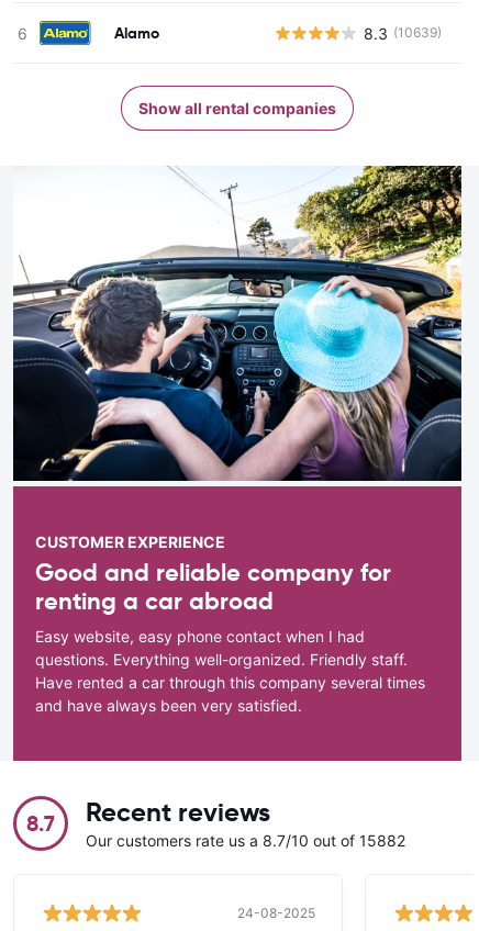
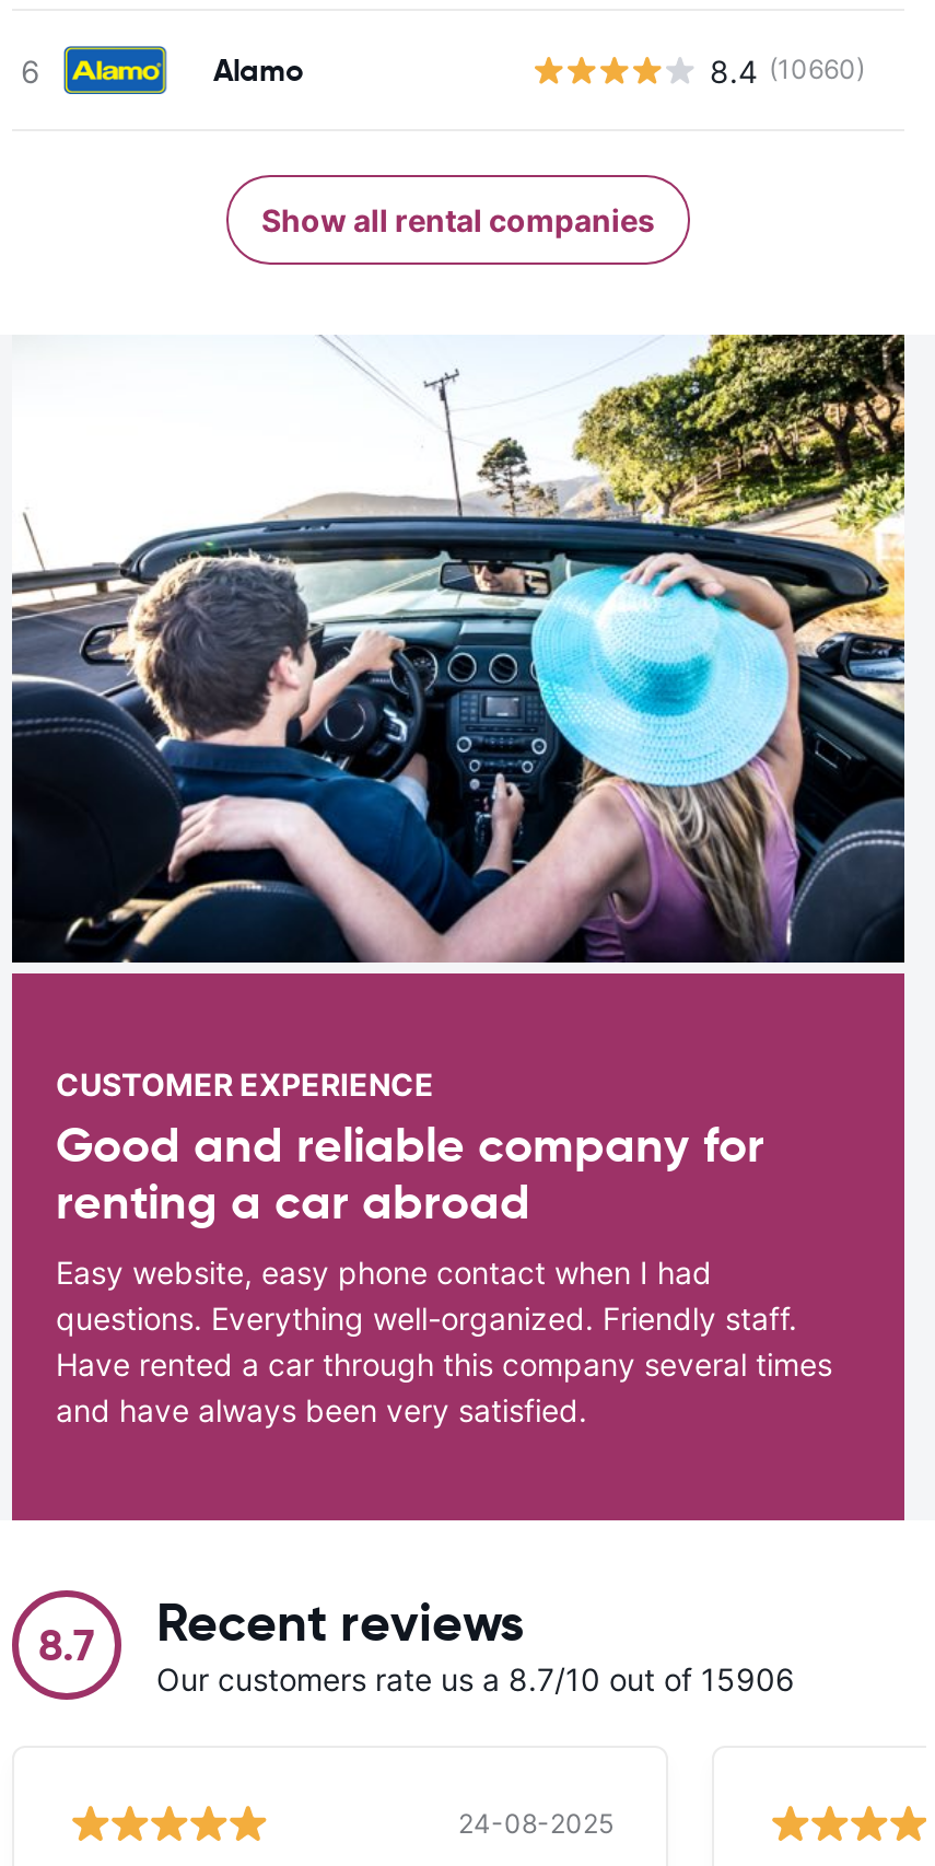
[364,24,442,42] 8.3 (10639) -> [710,51,865,89] 8.4 (10660)
[86,831,405,850] Our customers rate us a 8.7/10 out of 15882 -> [156,1660,795,1697] Our customers rate us a 8.7/10 out of 15906

